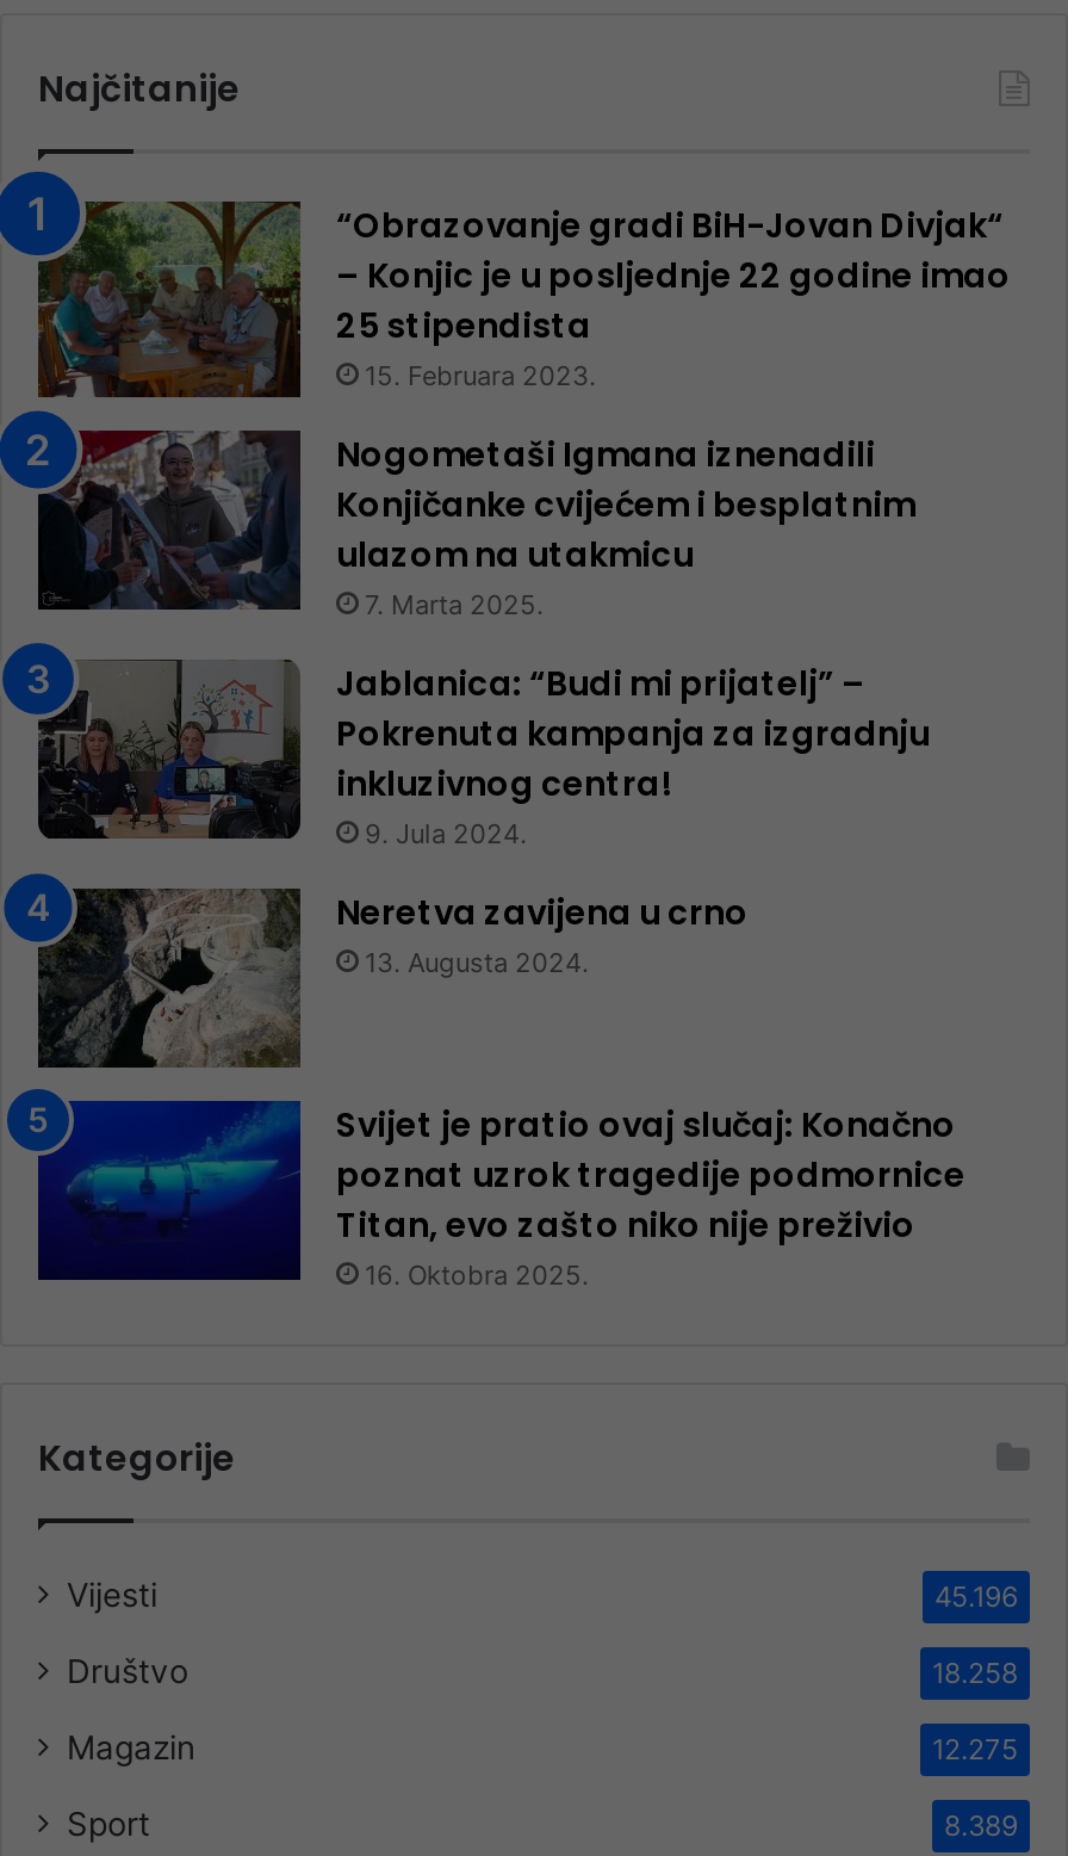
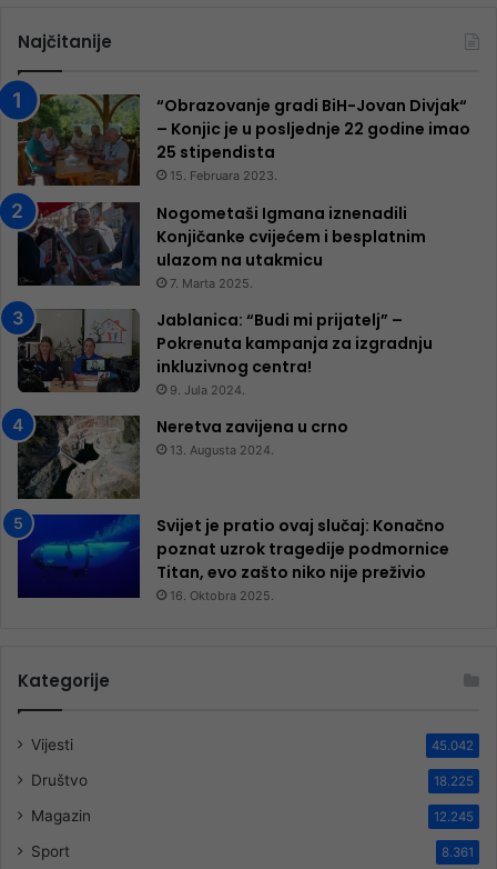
[935,1581,1018,1615] 45.196 -> [432,738,474,753] 45.042
[932,1658,1018,1691] 18.258 -> [434,773,474,789] 18.225
[932,1734,1018,1767] 12.275 -> [434,809,474,824] 12.245
[944,1810,1018,1844] 8.389 -> [442,844,474,860] 8.361

